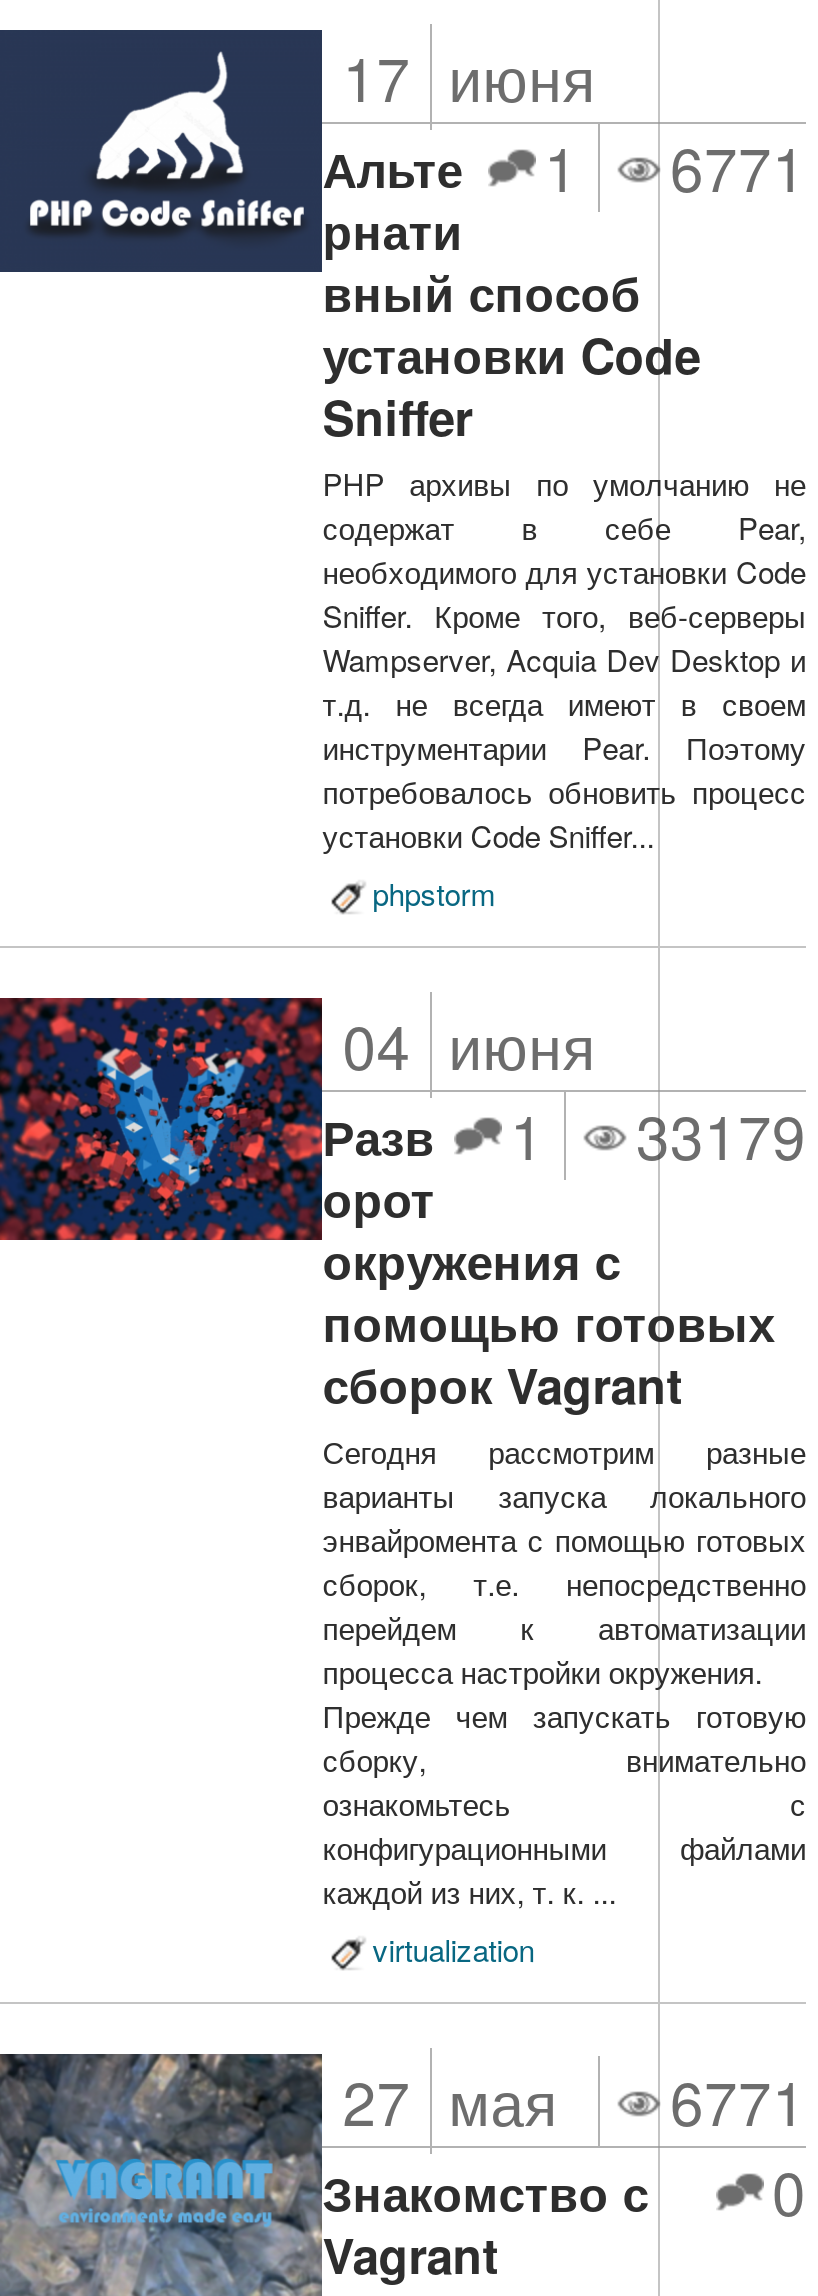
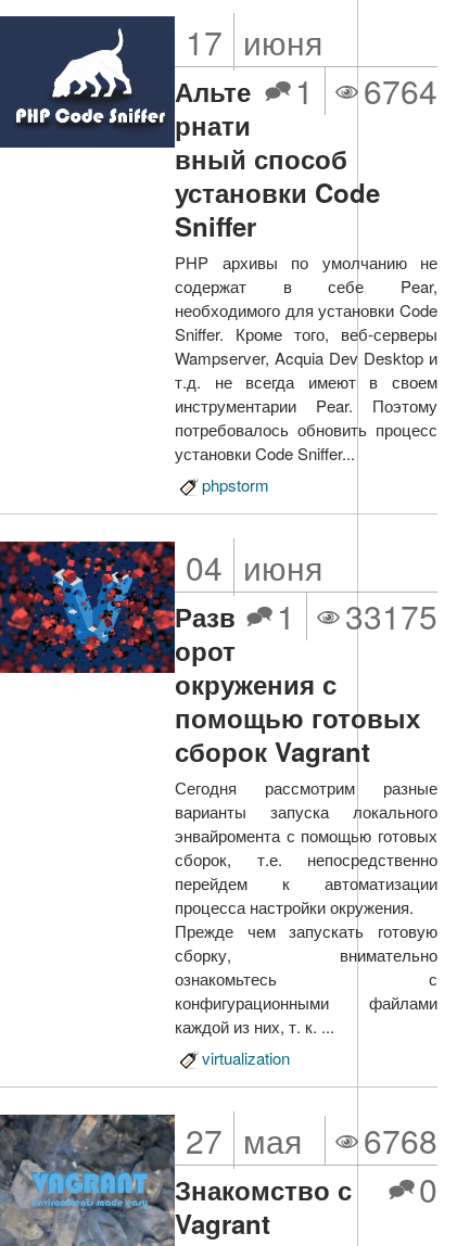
[322,123,806,209] Альте 1 6771 -> [175,67,437,113] Альте 1 6764
[322,1091,806,1177] Разв 1 33179 -> [175,592,437,639] Разв 1 33175
[342,2057,806,2143] 27 мая 6771 -> [186,1116,437,1163] 27 мая 6768

